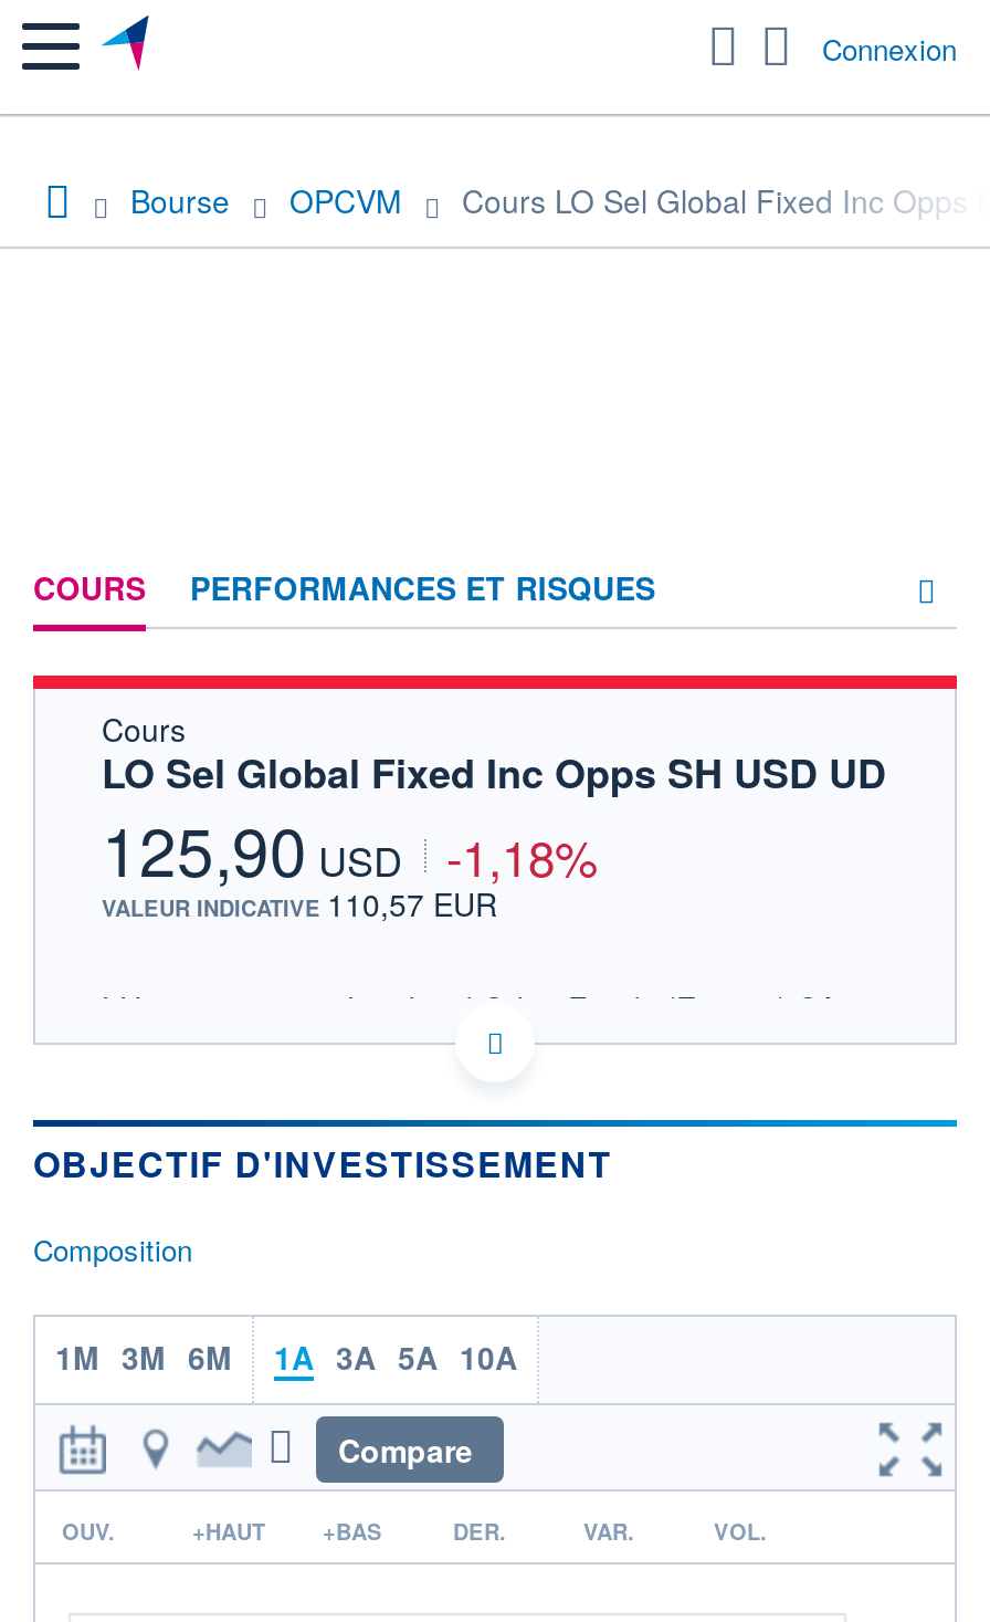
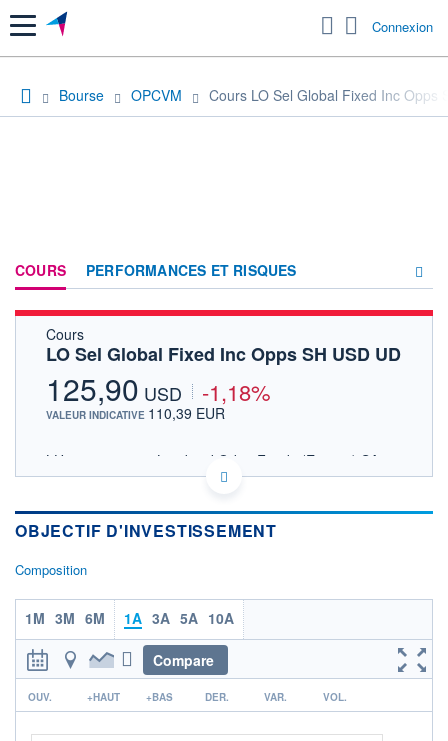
[102,881,497,925] VALEUR INDICATIVE 110,57 EUR -> [46,403,225,423] VALEUR INDICATIVE 110,39 EUR

